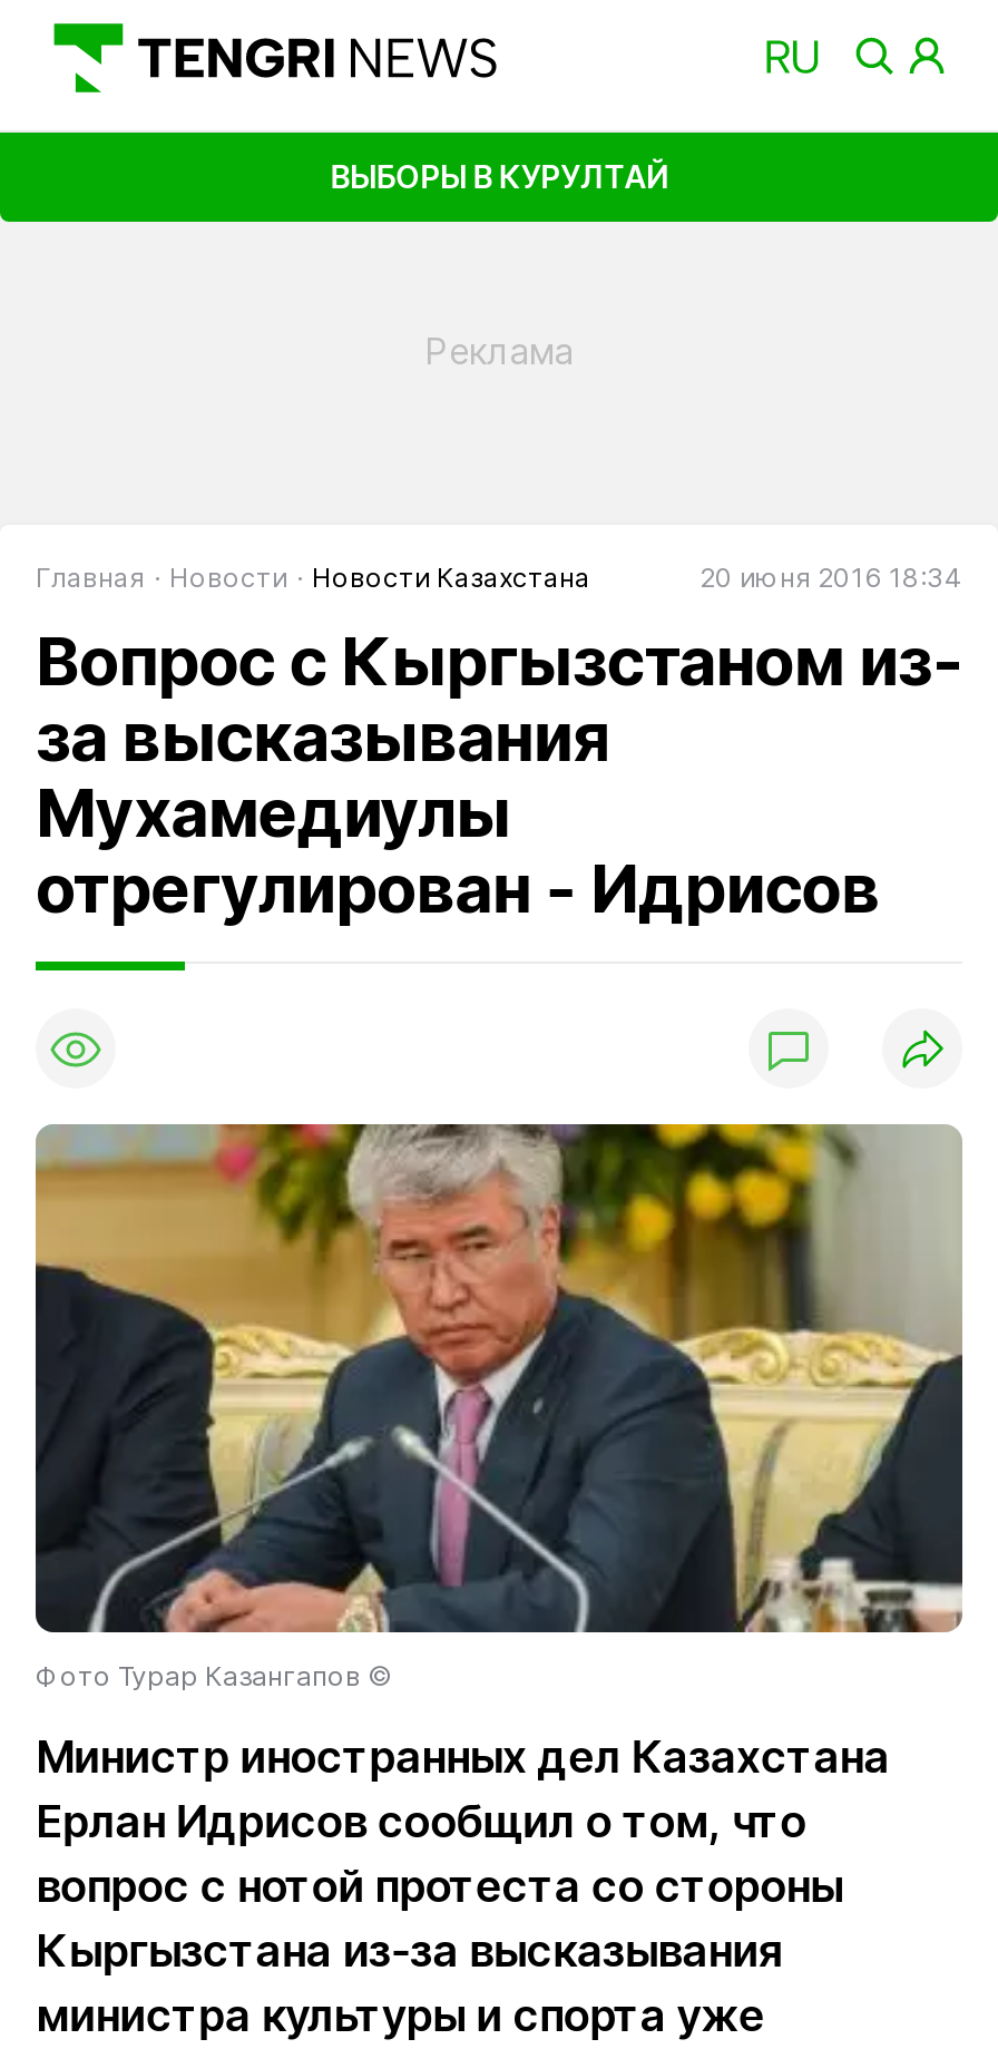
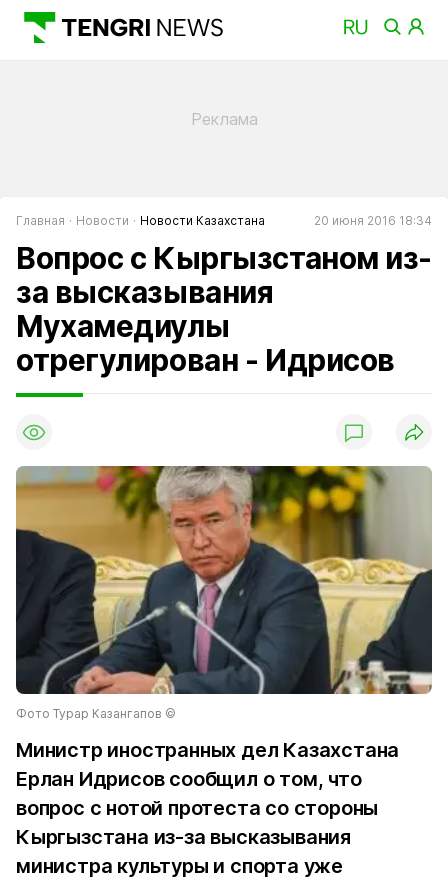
[330,156,668,194] ВЫБОРЫ В КУРУЛТАЙ -> none

